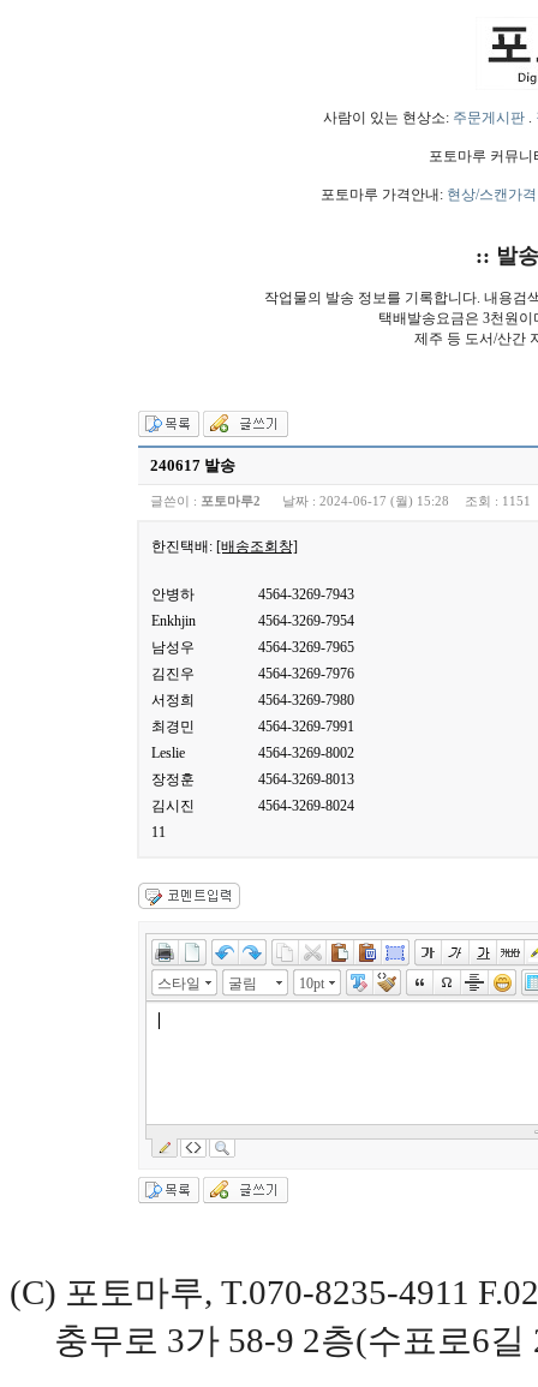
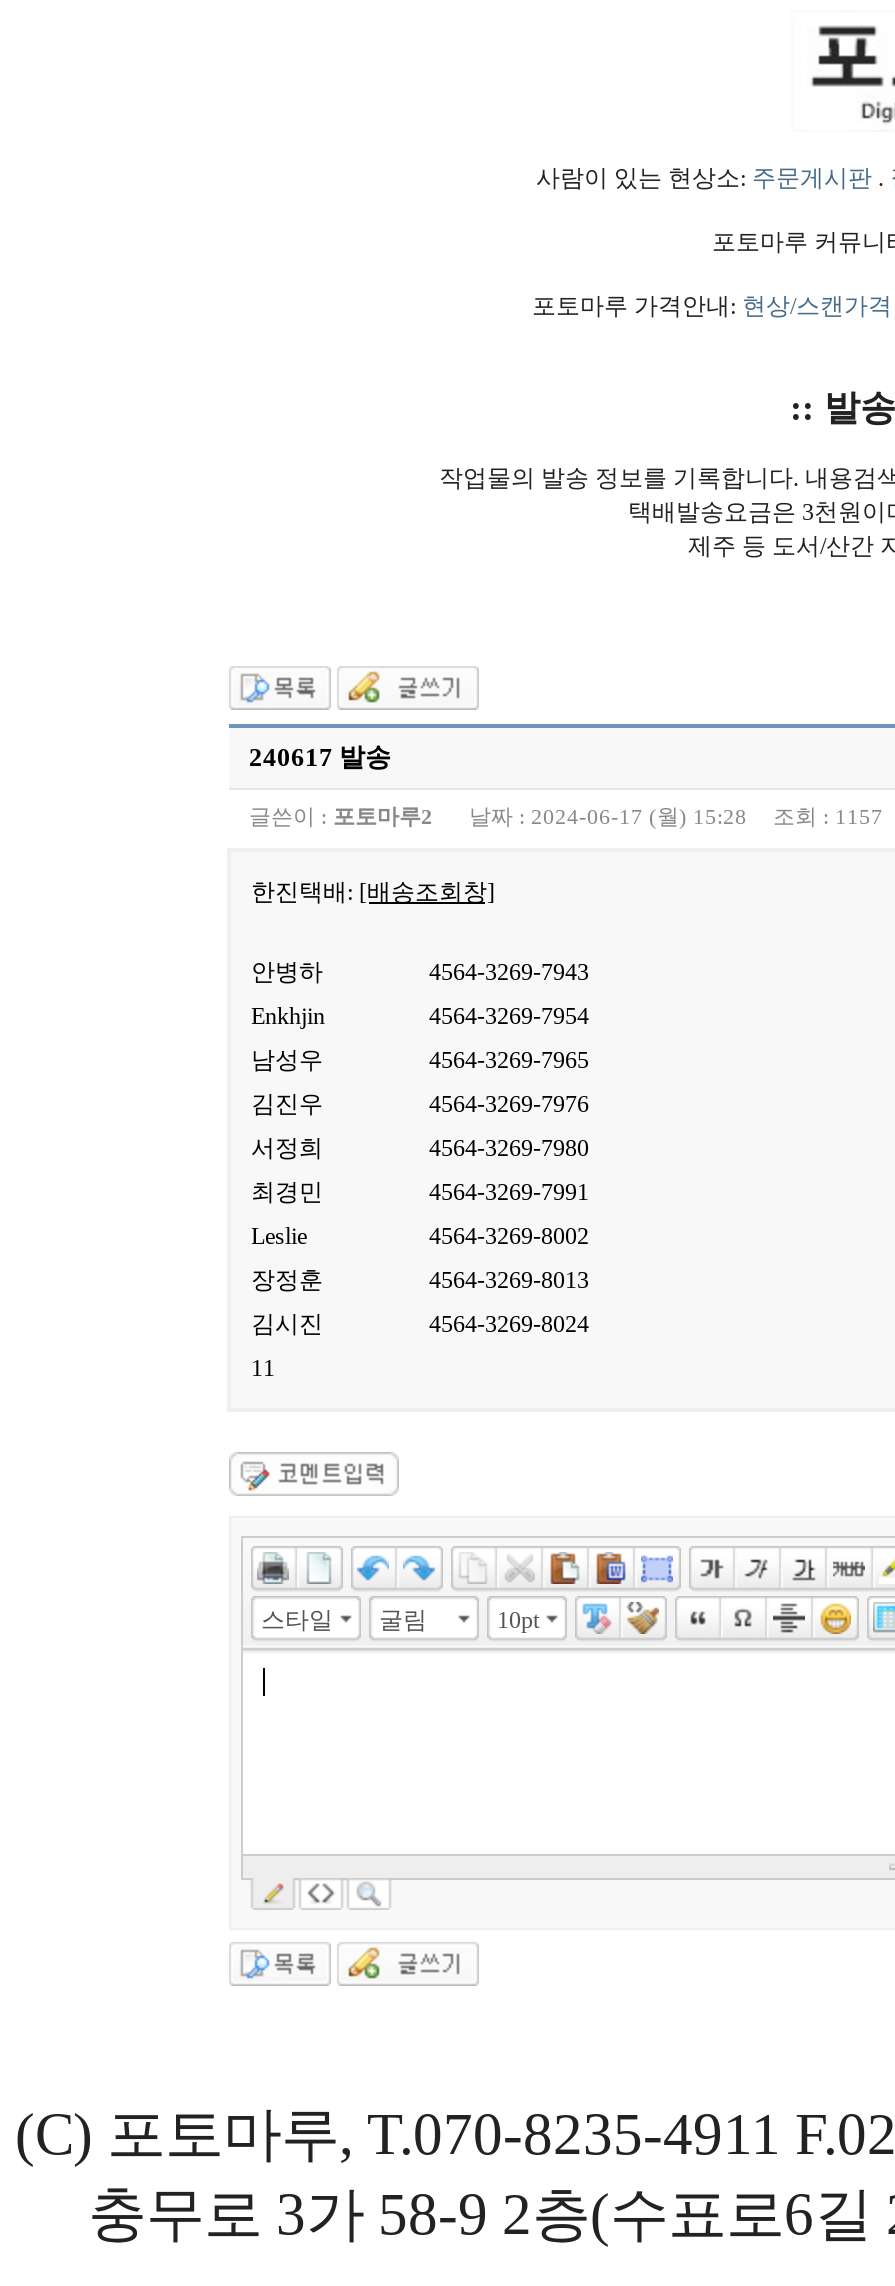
[150,494,531,508] 글쓴이 : 포토마루2 날짜 : 2024-06-17 (월) 15:28 조회 : 1151 -> [249,804,883,828] 글쓴이 : 포토마루2 날짜 : 2024-06-17 (월) 15:28 조회 : 1157

